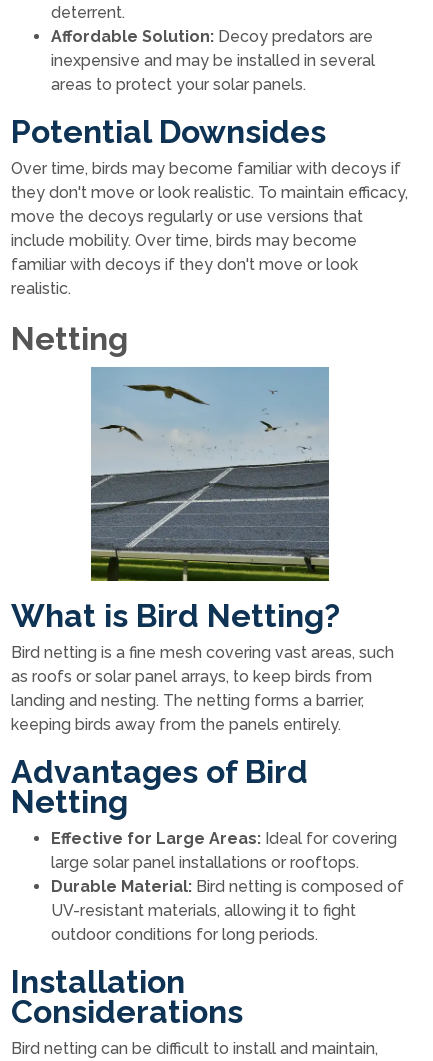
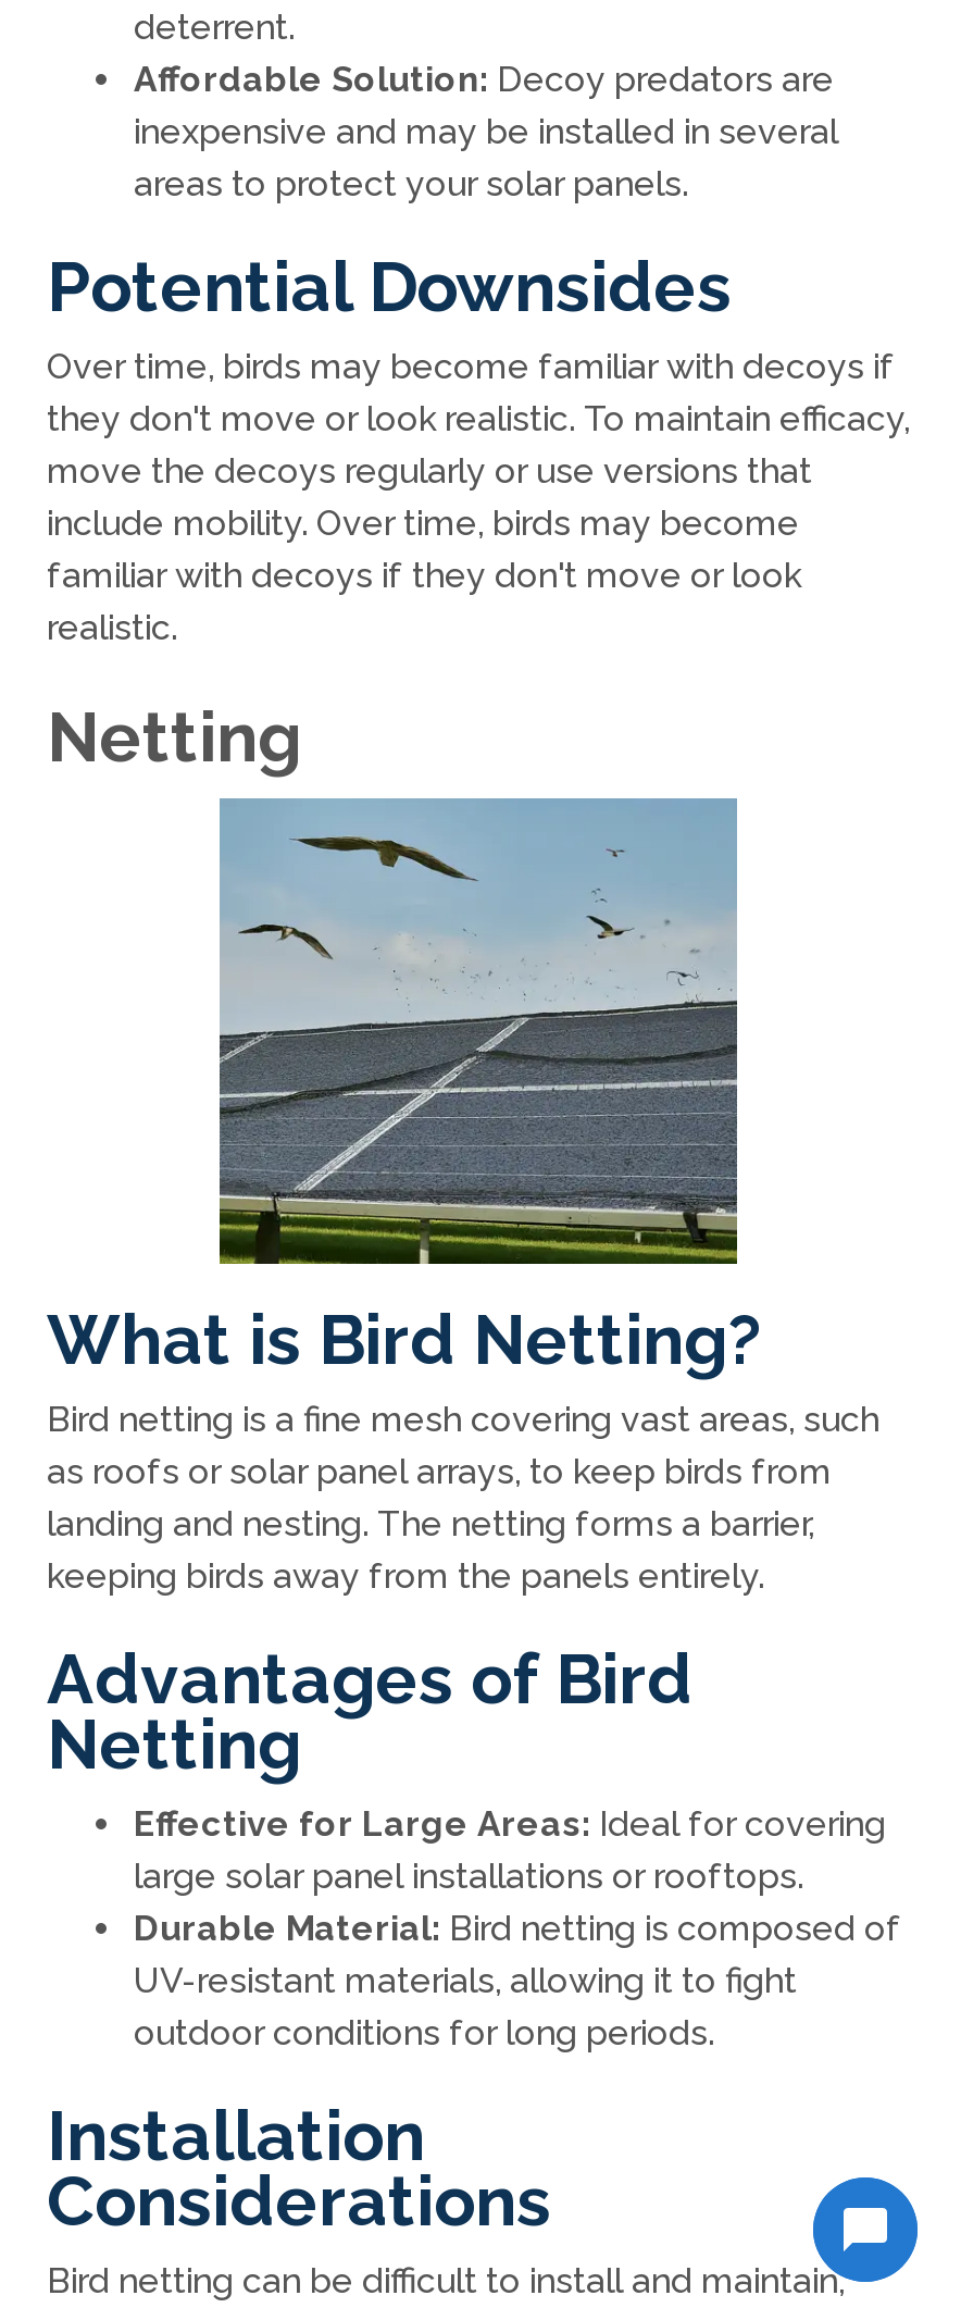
none -> [811,2175,920,2284] [image]

